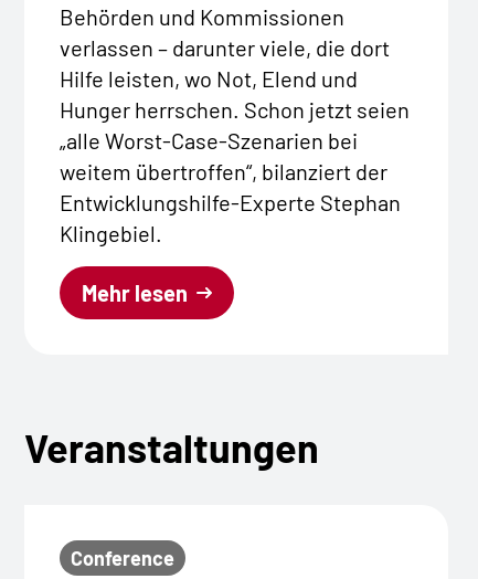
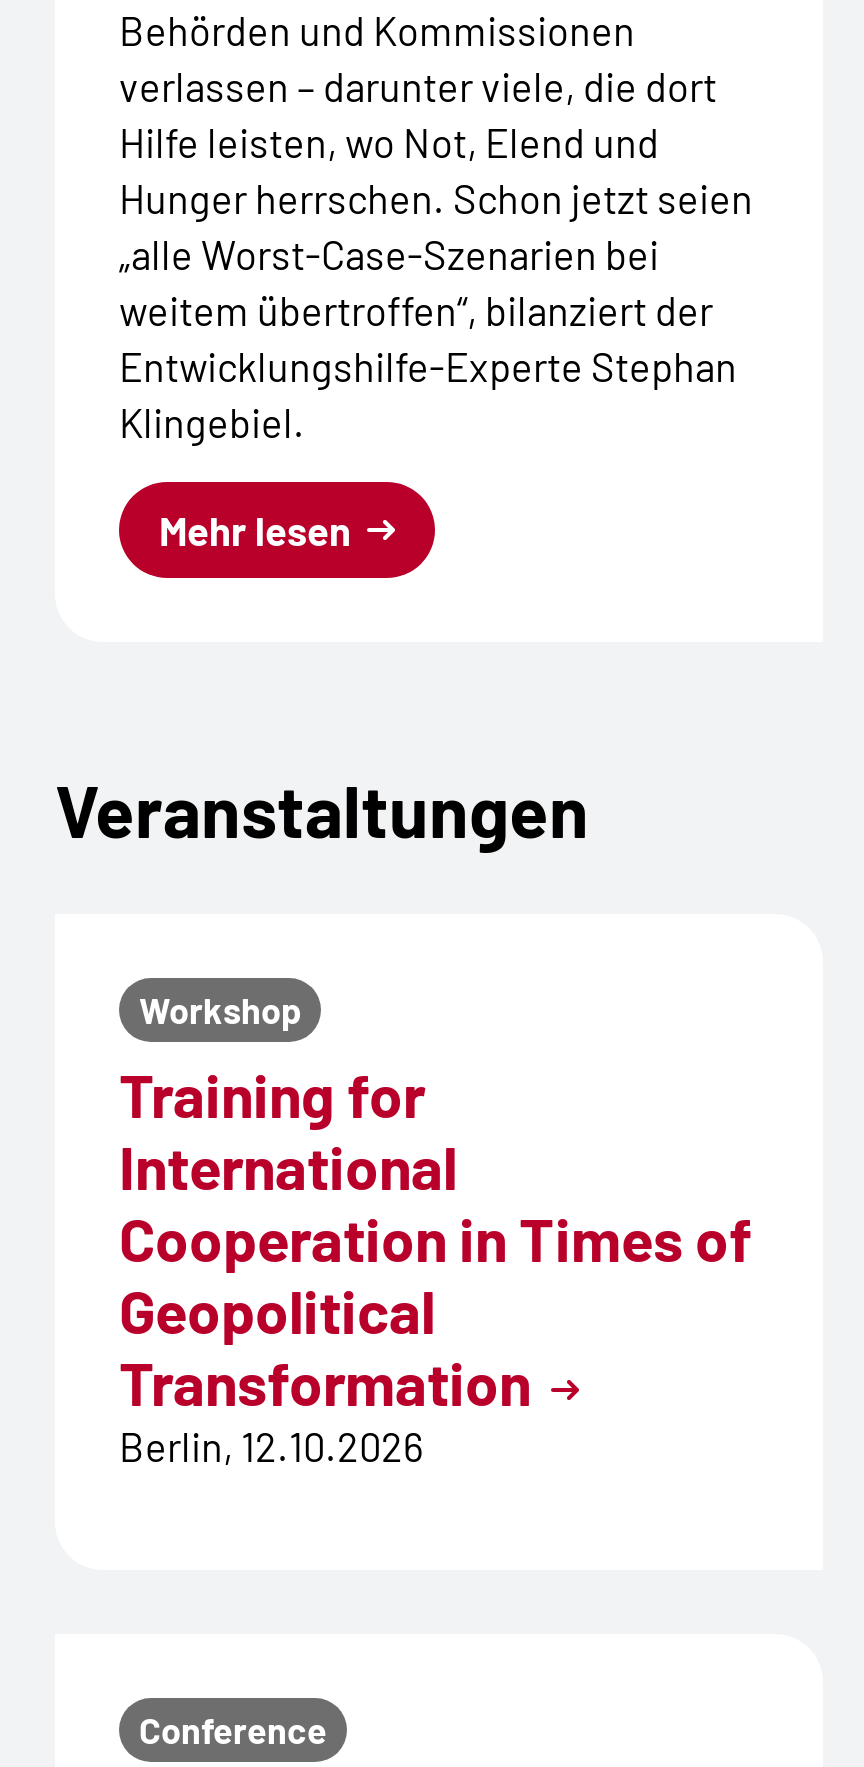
none -> [119,988,753,1470] Workshop | Training for | International | Cooperation in Times of | Geopolitical | Transformation | Berlin, 12.10.2026

